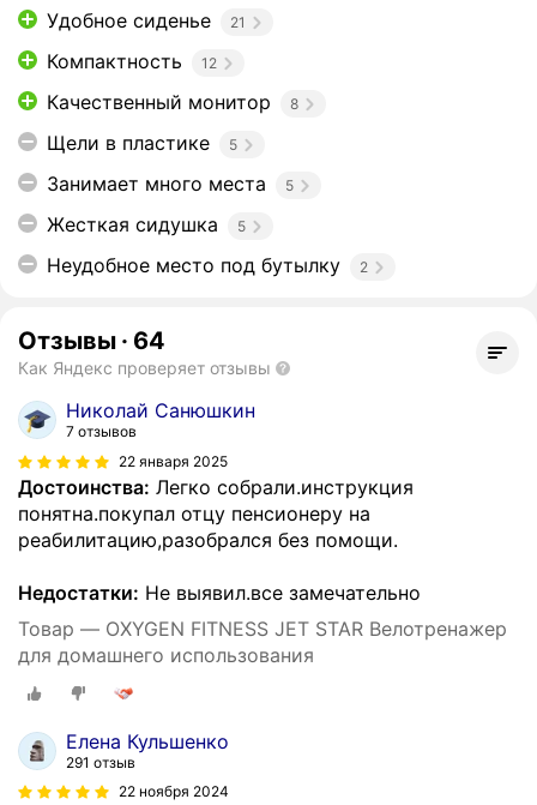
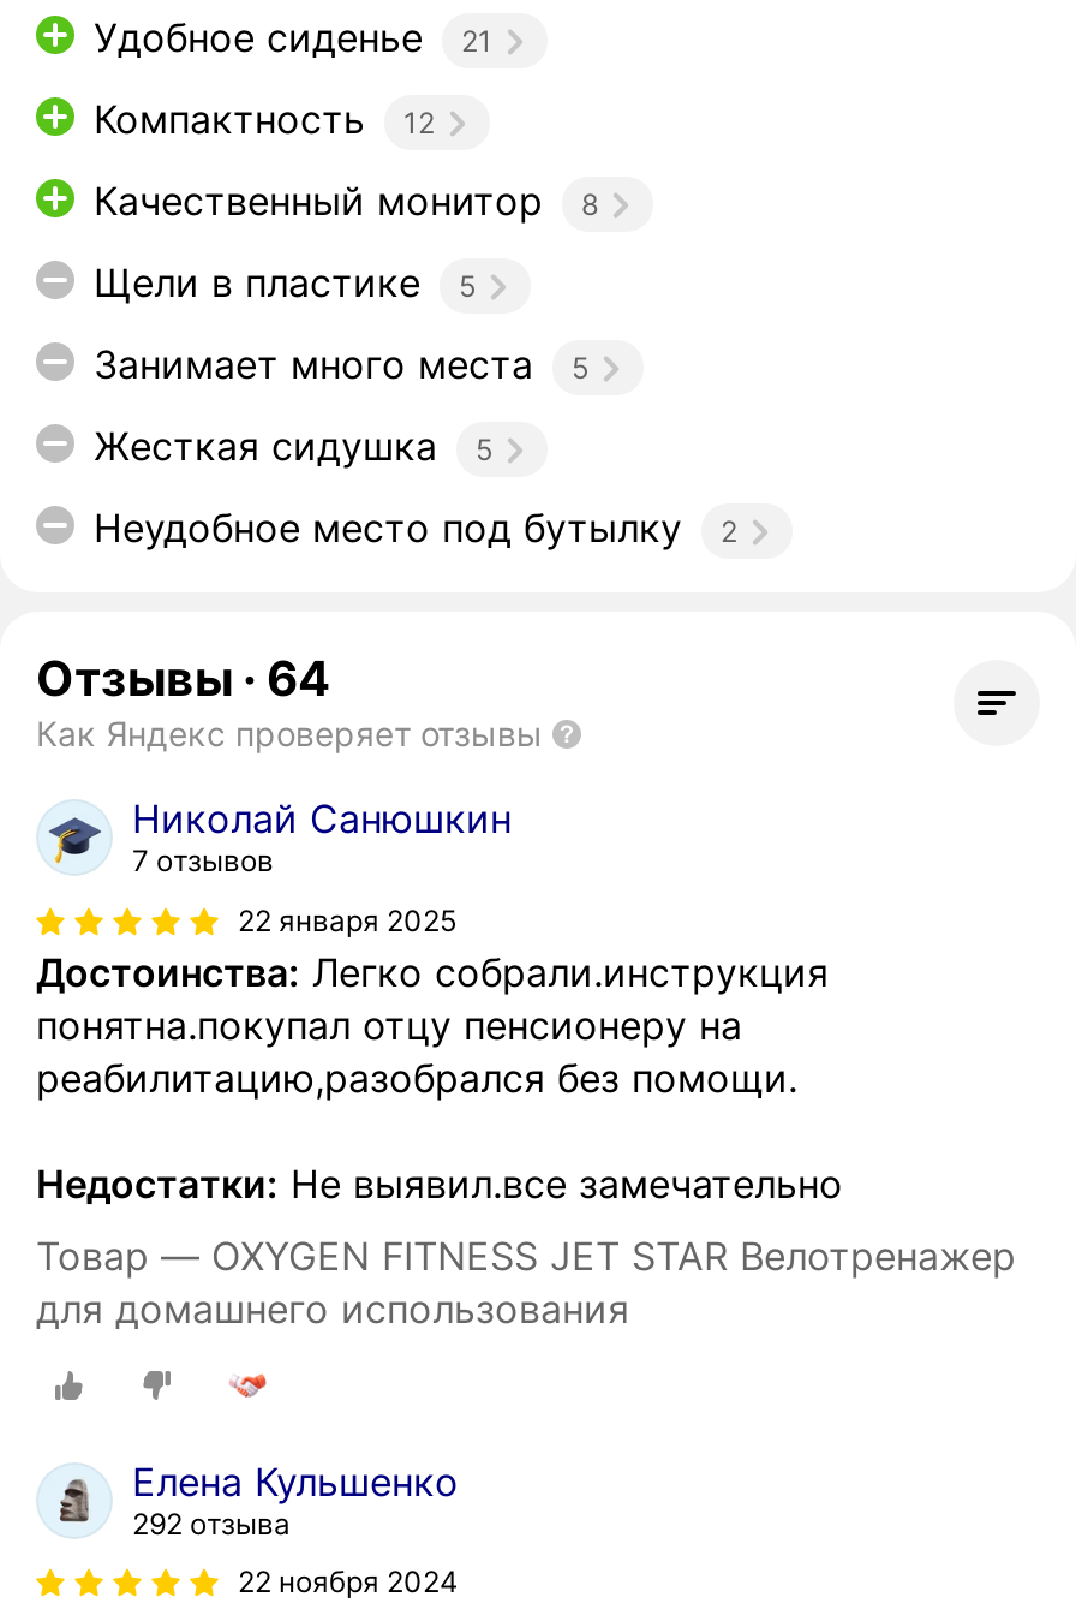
[66,753,135,771] 291 отзыв -> [132,1505,291,1541] 292 отзыва

